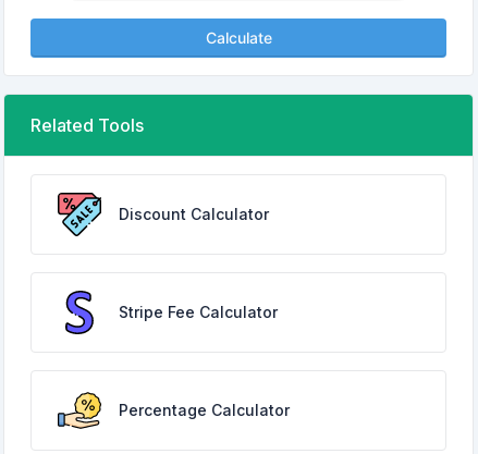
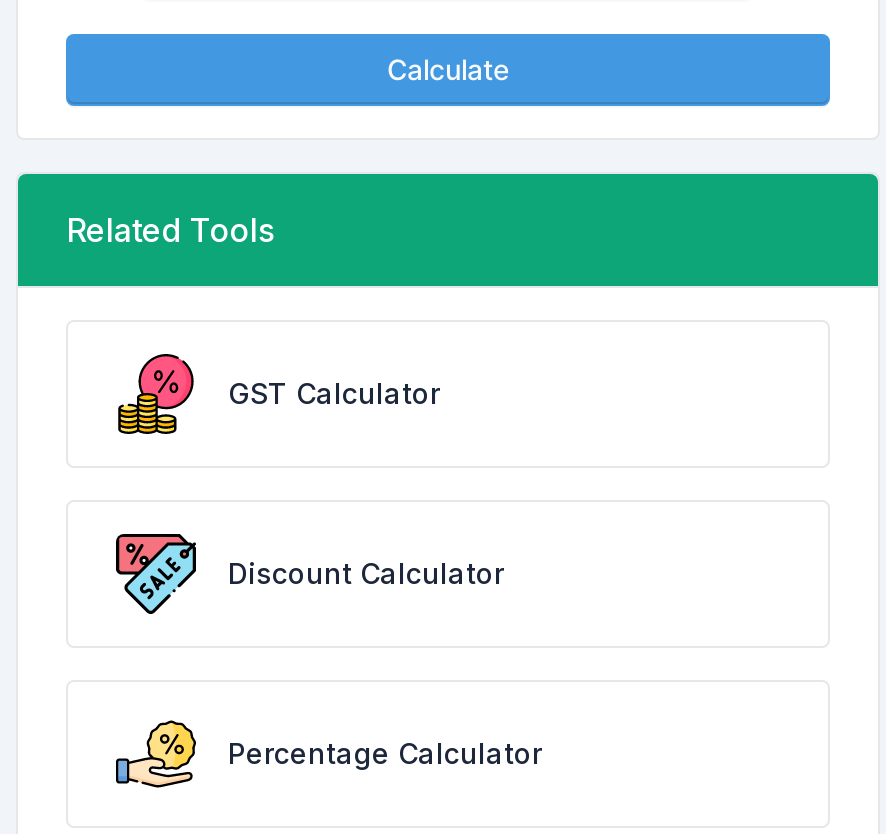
none -> [116,354,440,436] [image] | GST Calculator
moved [60,196,269,234] -> [120,540,504,610]: [image] | Discount Calculator
[62,291,278,335] [image] | Stripe Fee Calculator -> none

